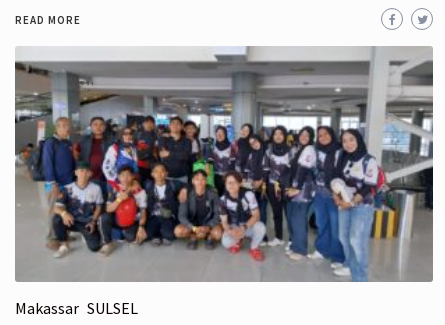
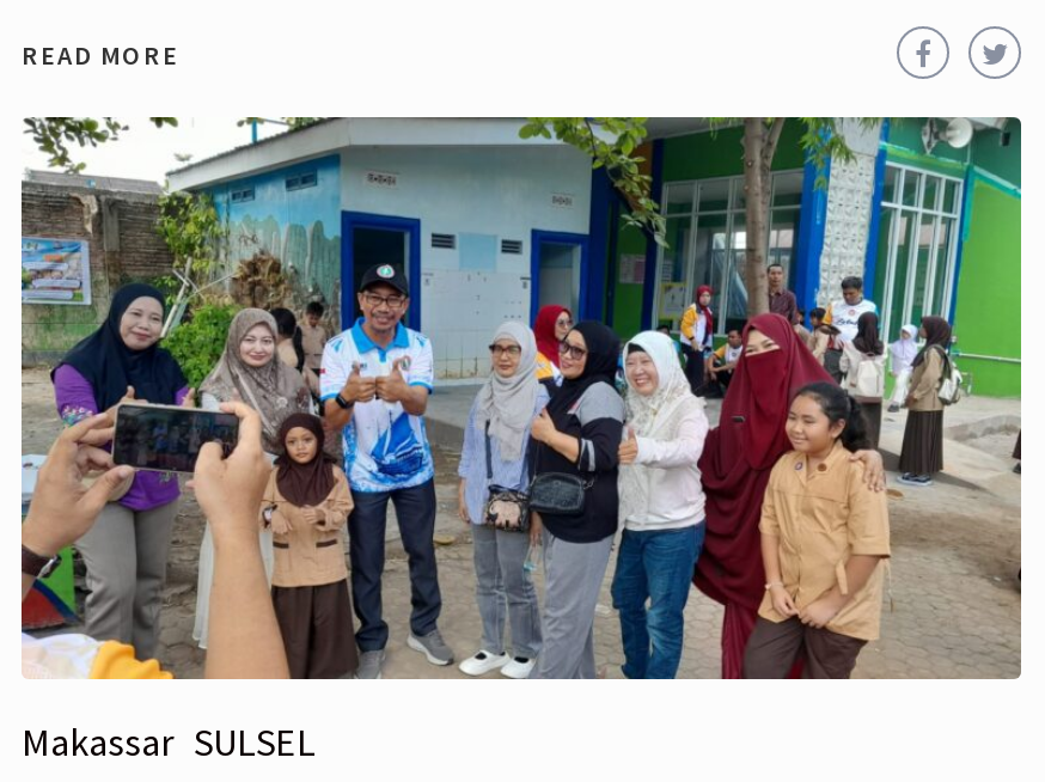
[14,46,434,283] [image] -> [19,114,1023,680] [image]

